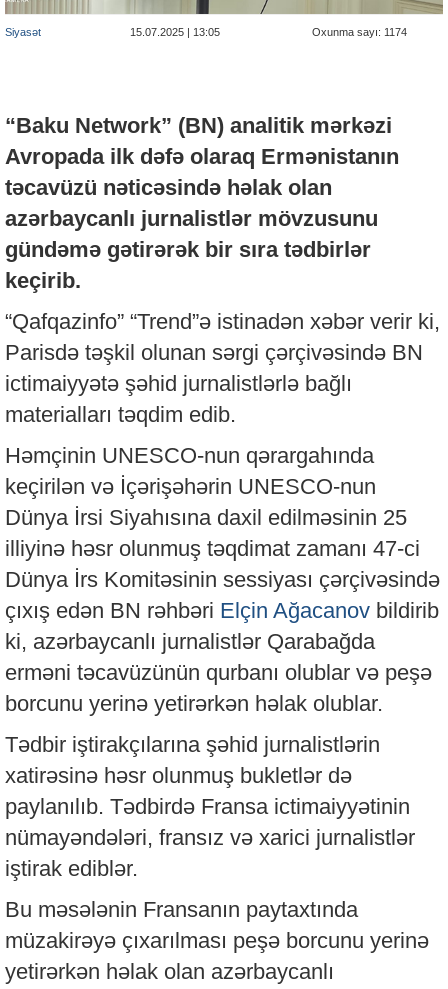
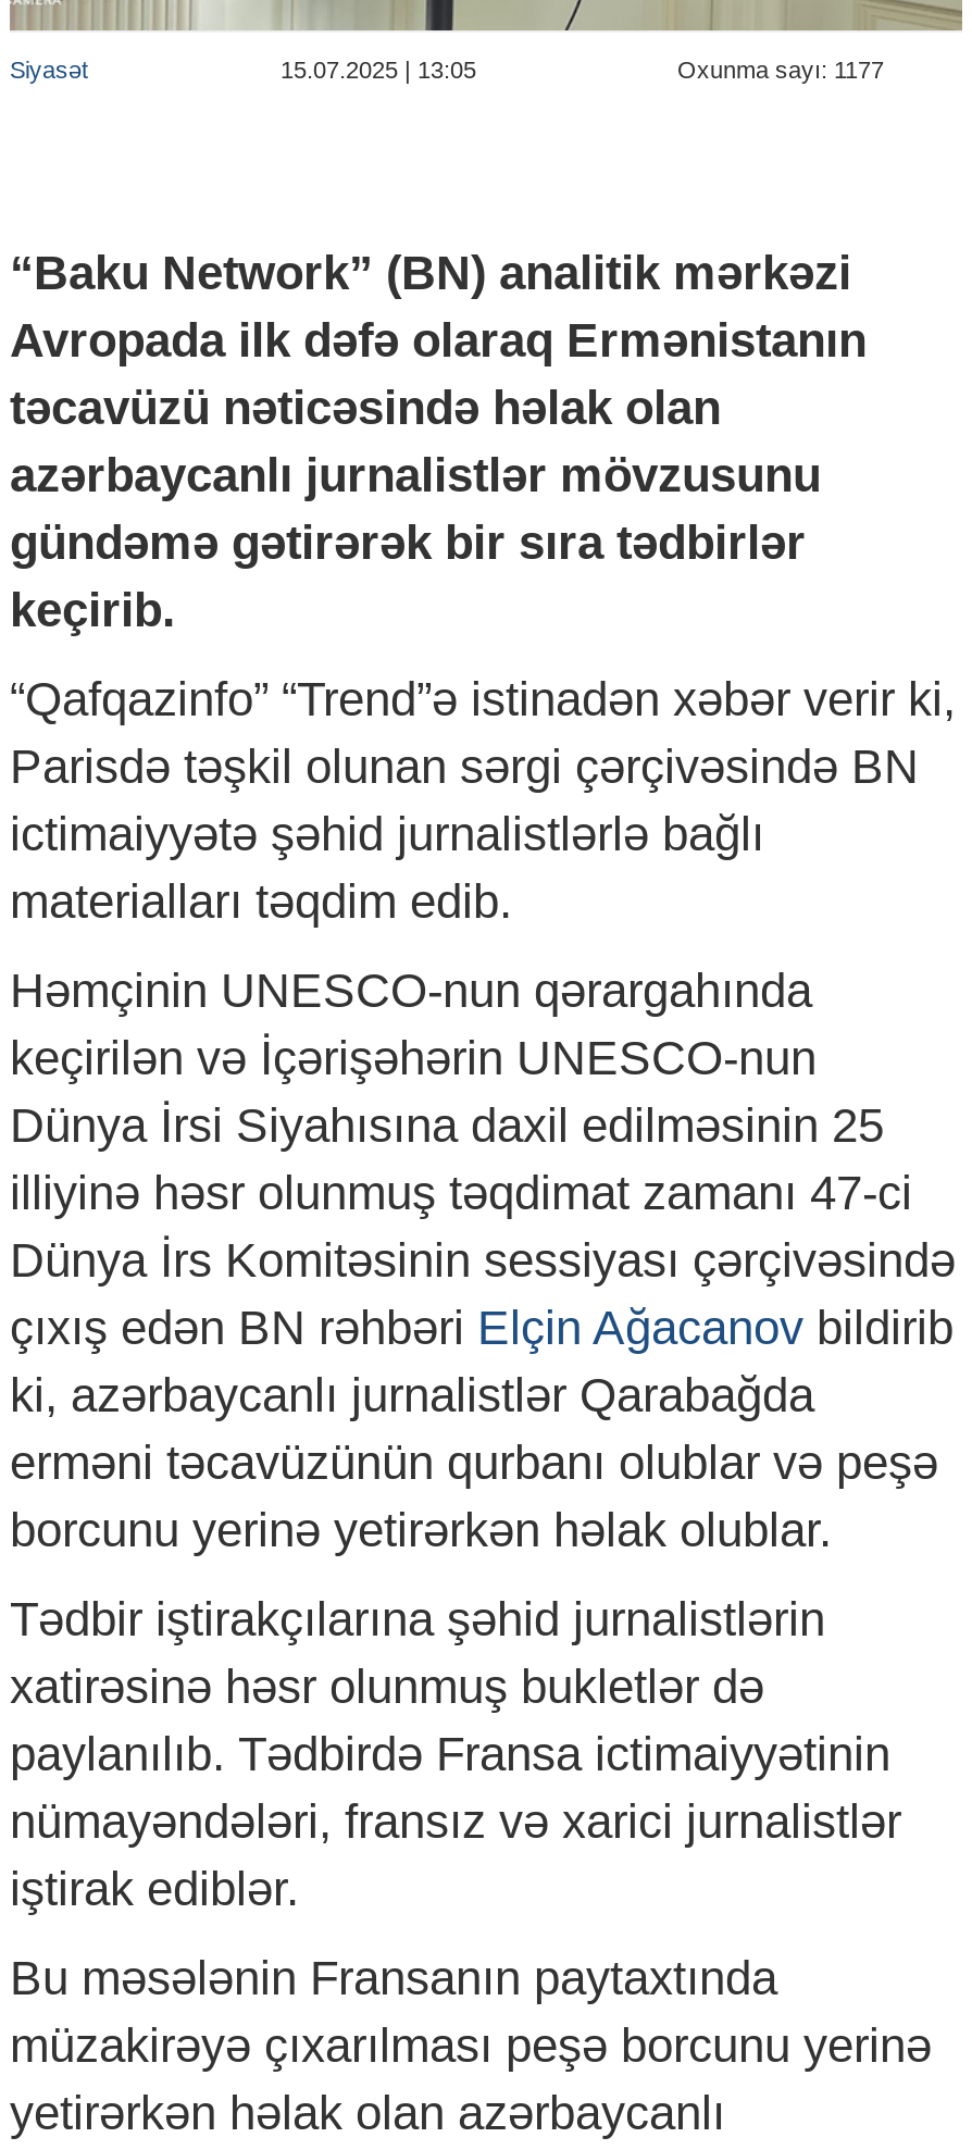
[312,26,407,38] Oxunma sayı: 1174 -> [677,57,884,83] Oxunma sayı: 1177

